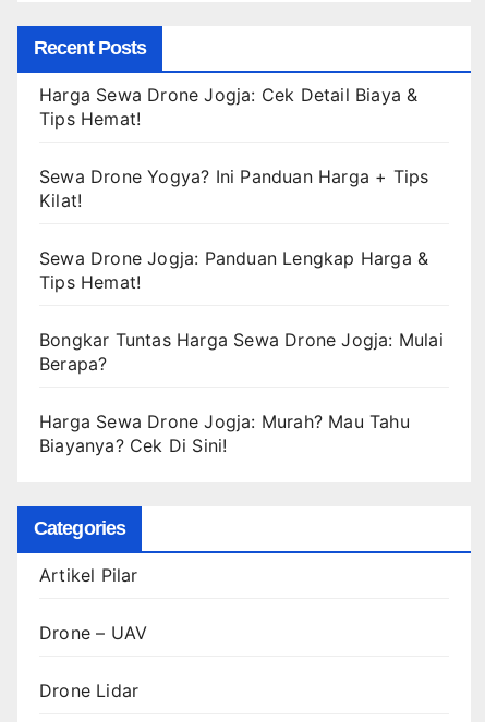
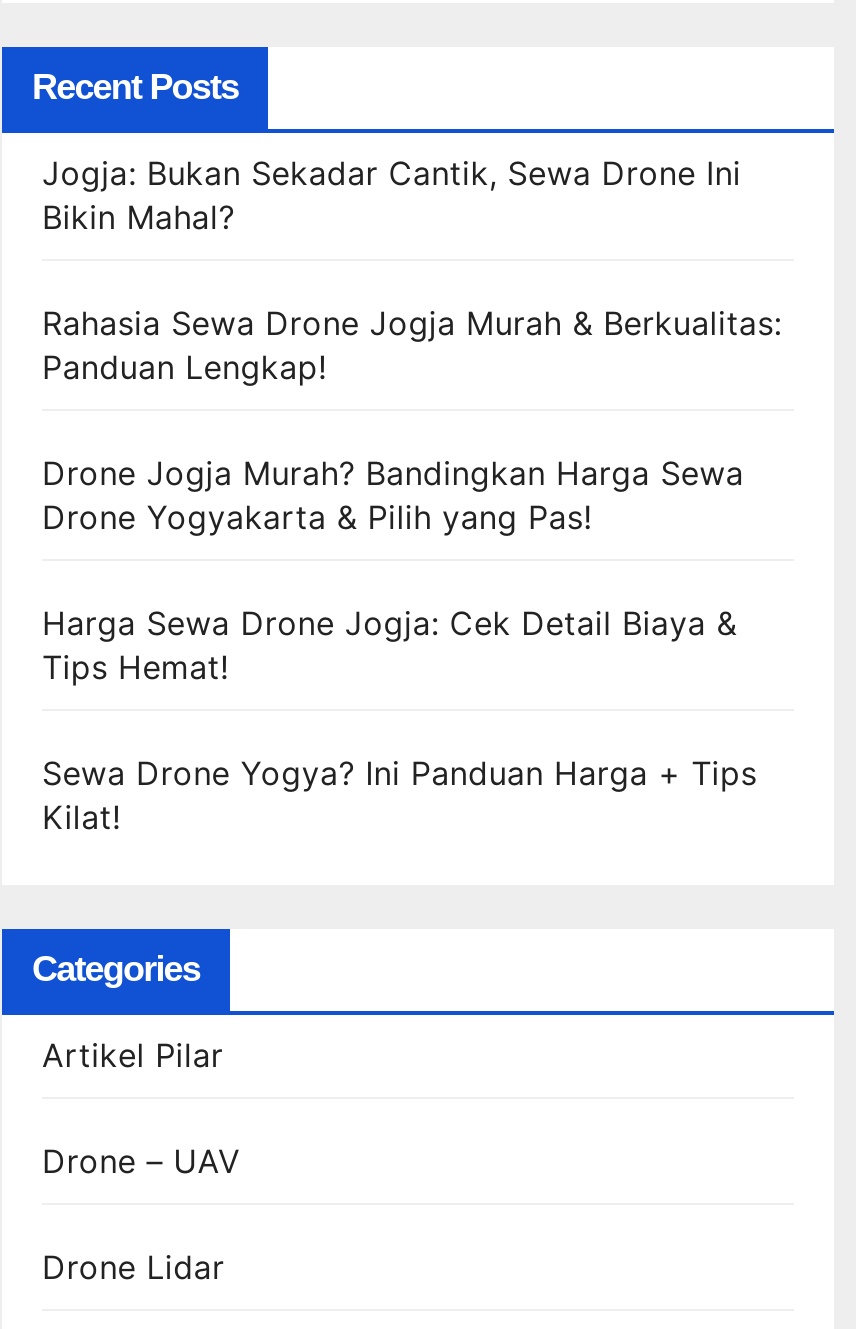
none -> [42,154,782,538] Jogja: Bukan Sekadar Cantik, Sewa Drone Ini | Bikin Mahal? | Rahasia Sewa Drone Jogja Murah & Berkualitas: | Panduan Lengkap! | Drone Jogja Murah? Bandingkan Harga Sewa | Drone Yogyakarta & Pilih yang Pas!
moved [39,84,429,212] -> [42,604,757,838]: Harga Sewa Drone Jogja: Cek Detail Biaya & | Tips Hemat! | Sewa Drone Yogya? Ini Panduan Harga + Tips | Kilat!
[39,248,443,457] Sewa Drone Jogja: Panduan Lengkap Harga & | Tips Hemat! | Bongkar Tuntas Harga Sewa Drone Jogja: Mulai | Berapa? | Harga Sewa Drone Jogja: Murah? Mau Tahu | Biayanya? Cek Di Sini! -> none

